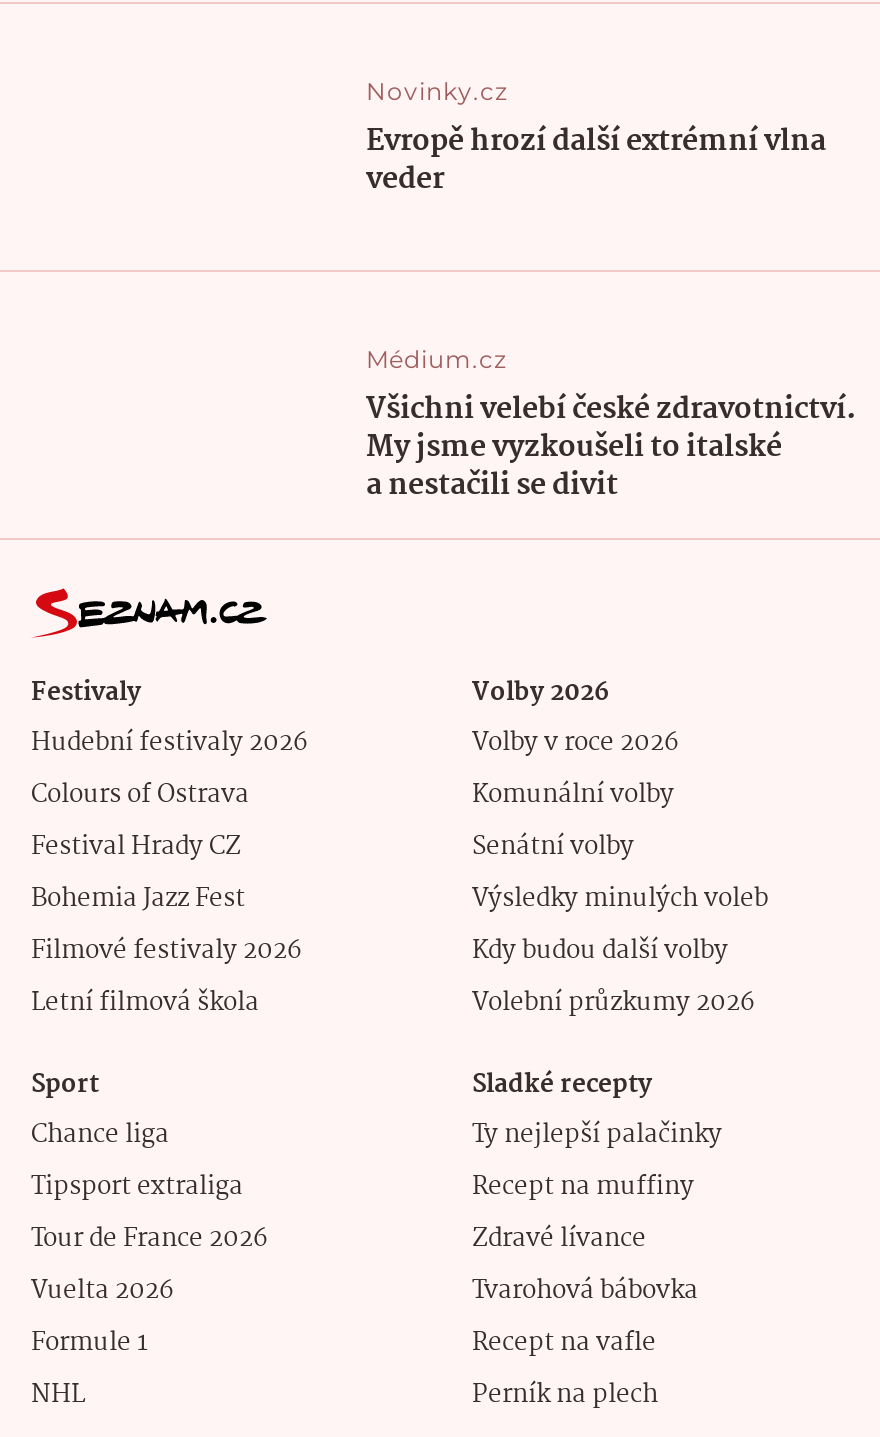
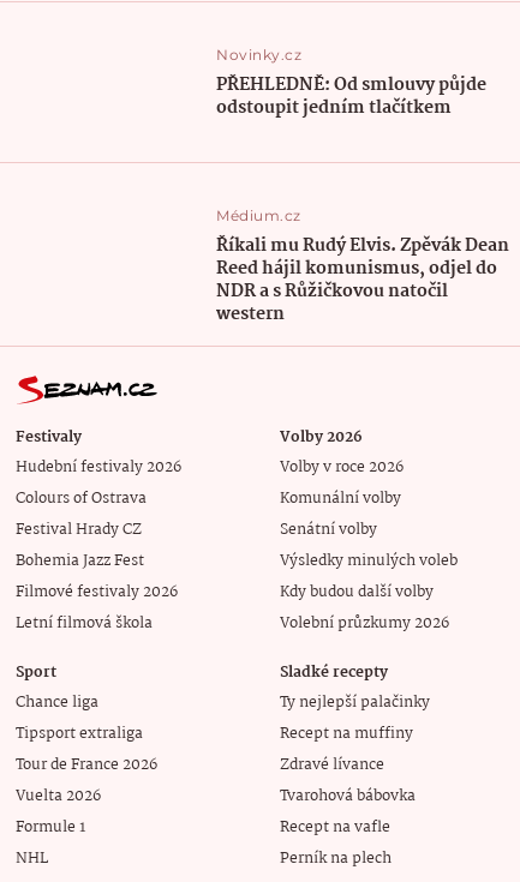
[366,118,826,204] Evropě hrozí další extrémní vlna | veder -> [217,71,487,122] PŘEHLEDNĚ: Od smlouvy půjde | odstoupit jedním tlačítkem
[366,386,856,510] Všichni velebí české zdravotnictví. | My jsme vyzkoušeli to italské | a nestačili se divit -> [217,232,510,329] Říkali mu Rudý Elvis. Zpěvák Dean | Reed hájil komunismus, odjel do | NDR a s Růžičkovou natočil | western

